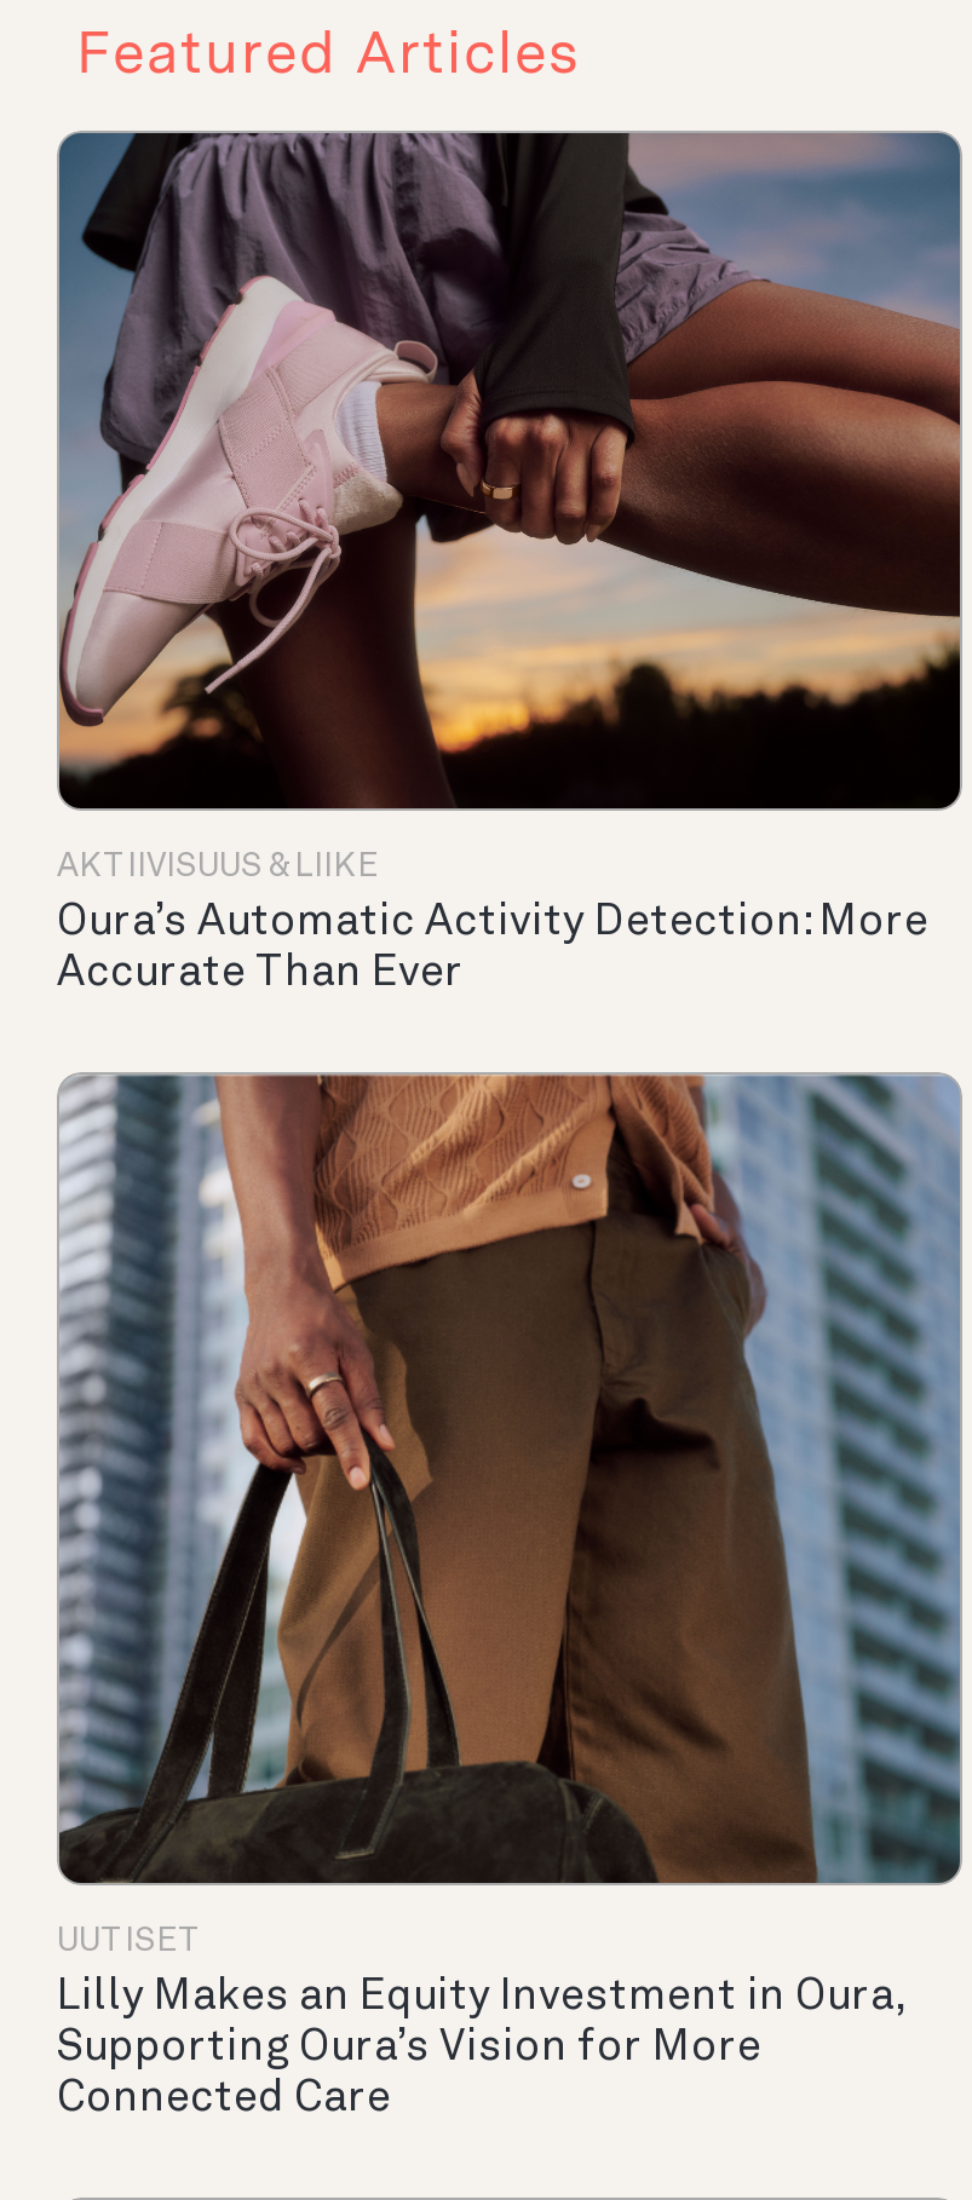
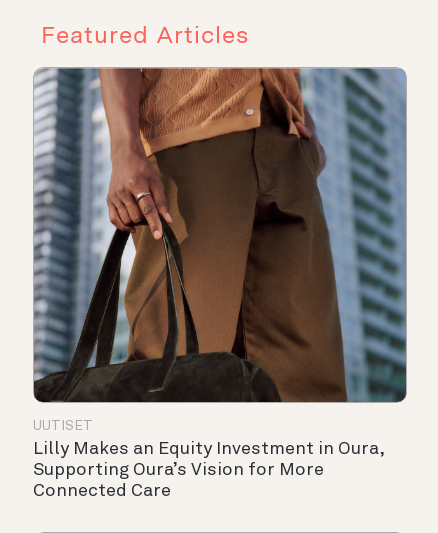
[57,131,962,994] [image] | AKTIIVISUUS & LIIKE | Oura’s Automatic Activity Detection: More | Accurate Than Ever -> none

